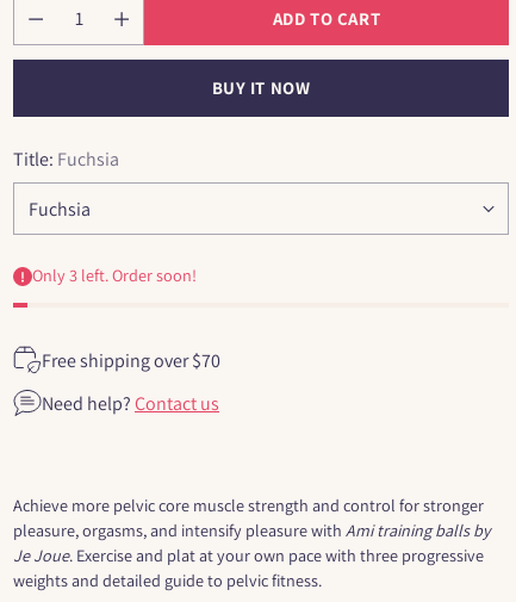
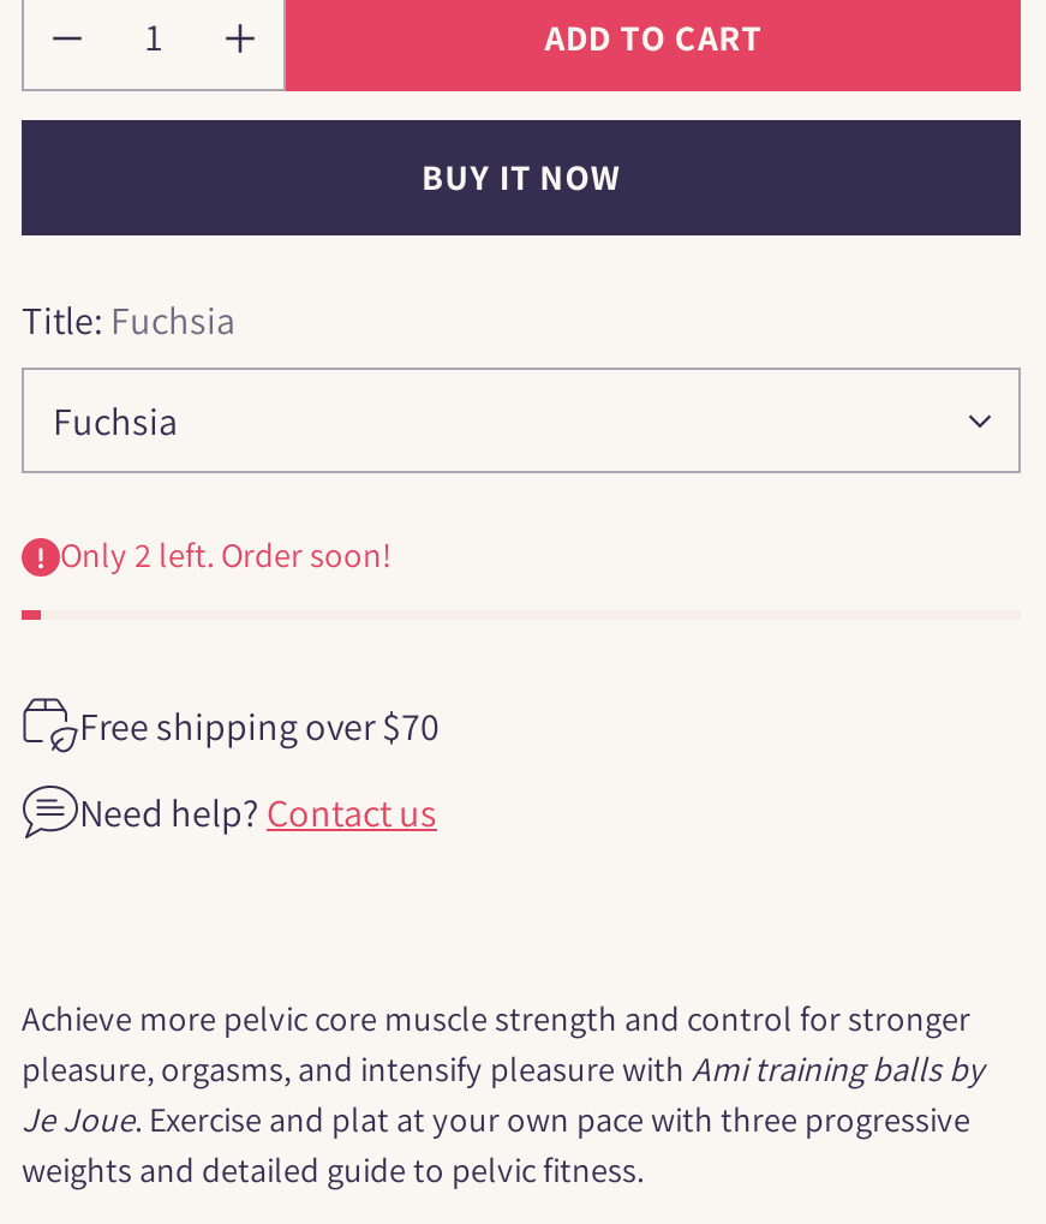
[32,265,197,286] Only 3 left. Order soon! -> [60,533,391,577] Only 2 left. Order soon!

